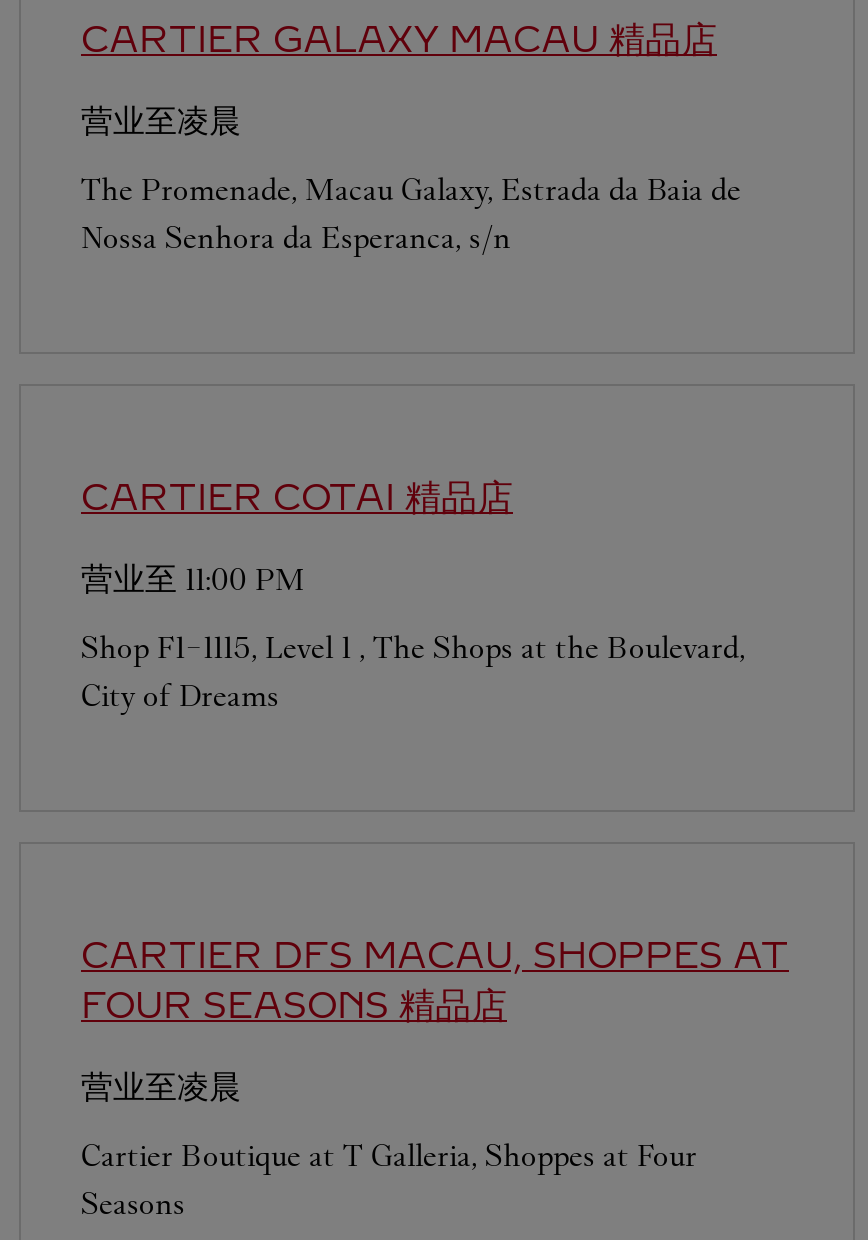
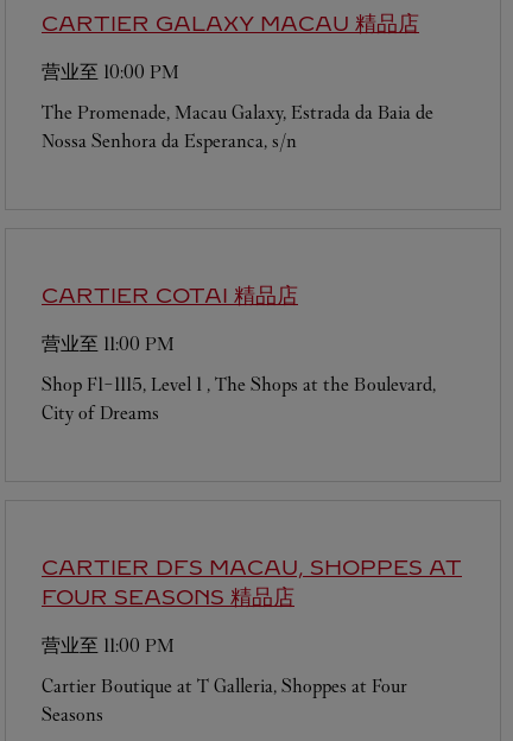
[81,101,241,139] 营业至凌晨 -> [42,60,179,83] 营业至10:00 PM
[81,1067,241,1105] 营业至凌晨 -> [42,634,175,656] 营业至11:00 PM

